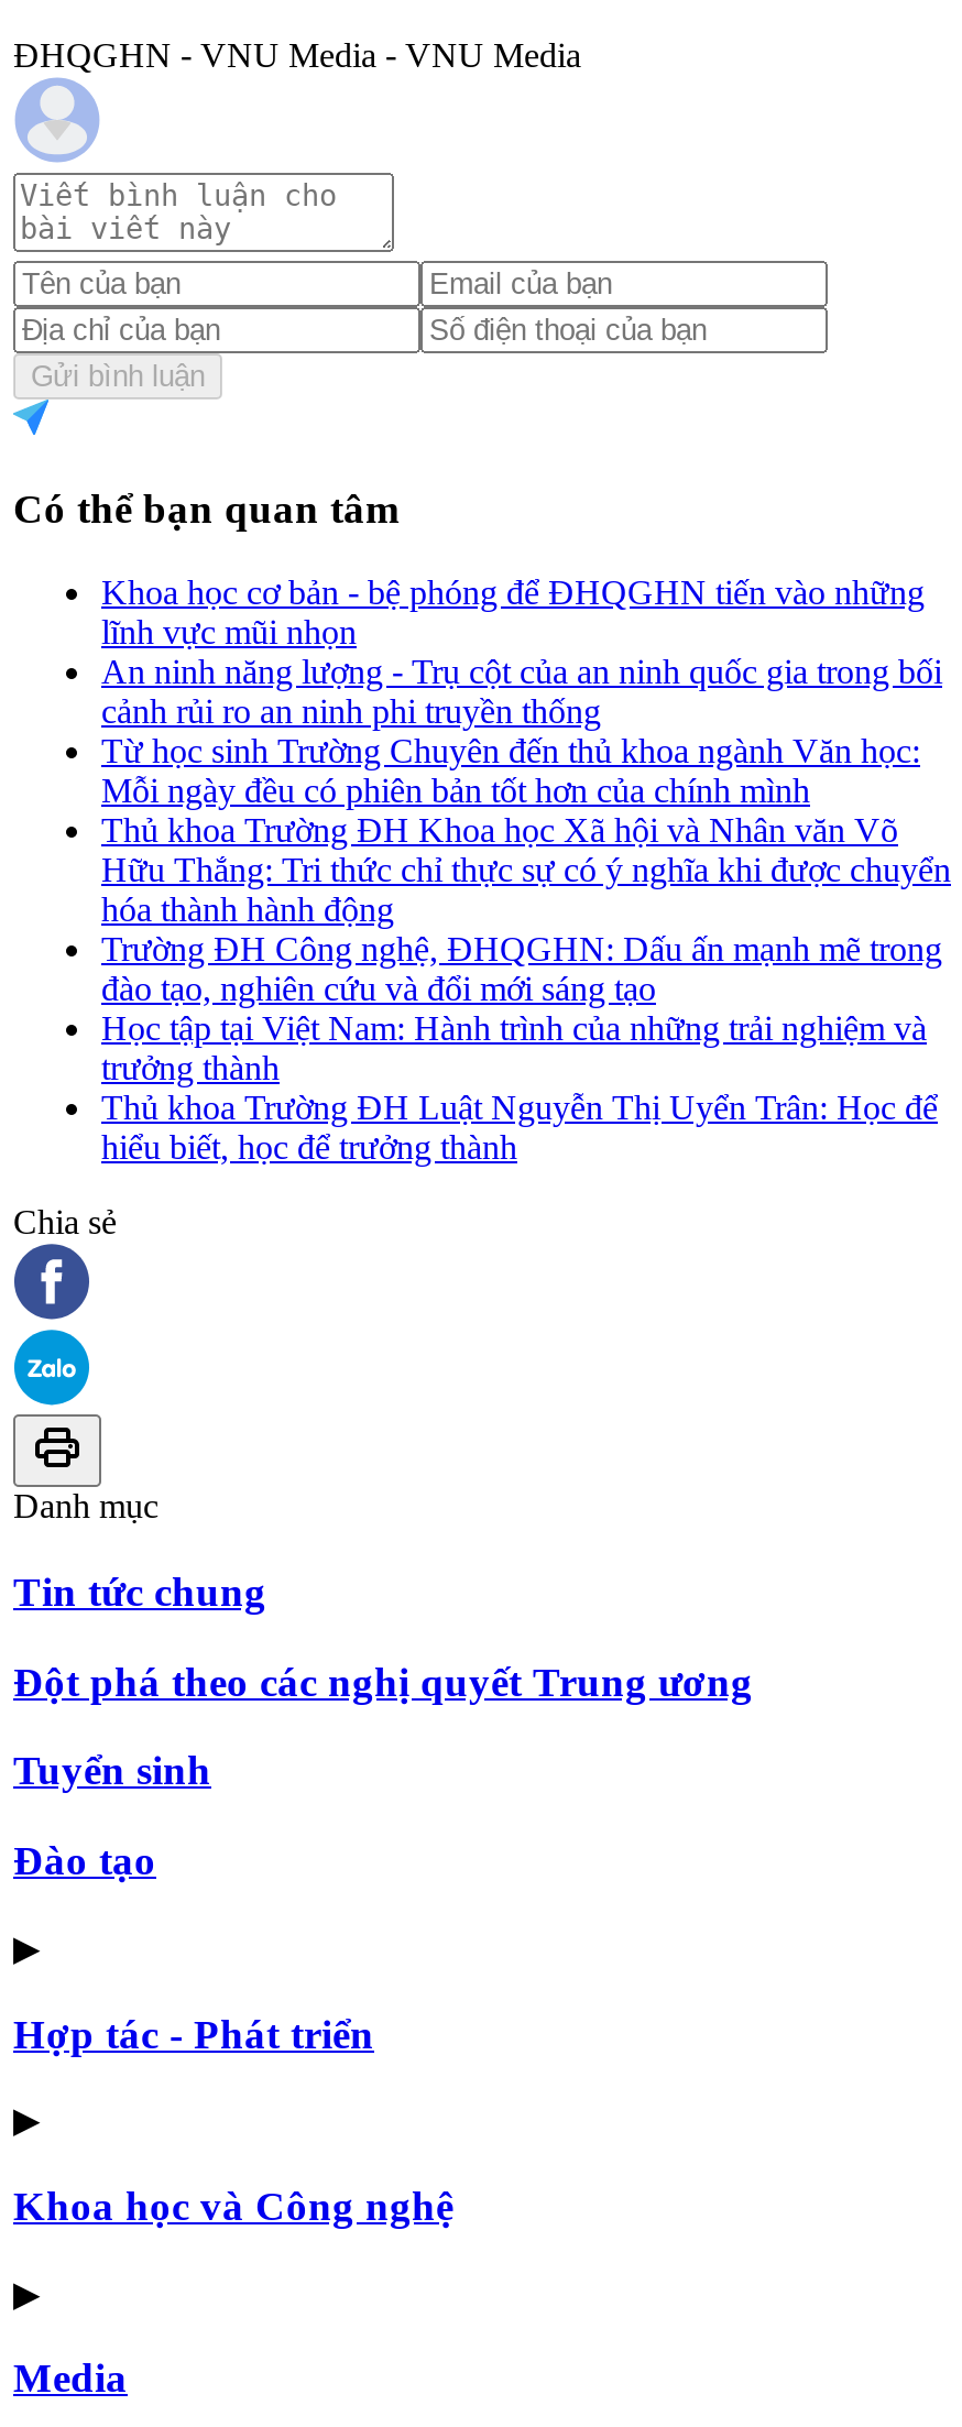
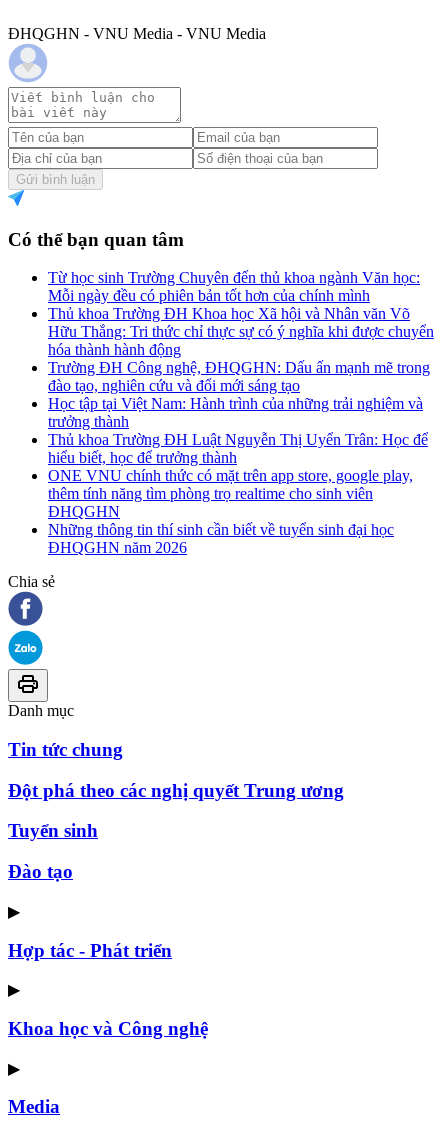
[101,574,942,730] Khoa học cơ bản - bệ phóng để ĐHQGHN tiến vào những | lĩnh vực mũi nhọn | An ninh năng lượng - Trụ cột của an ninh quốc gia trong bối | cảnh rủi ro an ninh phi truyền thống -> none
moved [101,732,951,1166] -> [48,269,434,466]: Từ học sinh Trường Chuyên đến thủ khoa ngành Văn học: | Mỗi ngày đều có phiên bản tốt hơn của chính mình | Thủ khoa Trường ĐH Khoa học Xã hội và Nhân văn Võ | ... | Thủ khoa Trường ĐH Luật Nguyễn Thị Uyển Trân: Học để | hiểu biết, học để trưởng thành
none -> [48,467,413,556] ONE VNU chính thức có mặt trên app store, google play, | thêm tính năng tìm phòng trọ realtime cho sinh viên | ĐHQGHN | Những thông tin thí sinh cần biết về tuyển sinh đại học | ĐHQGHN năm 2026

